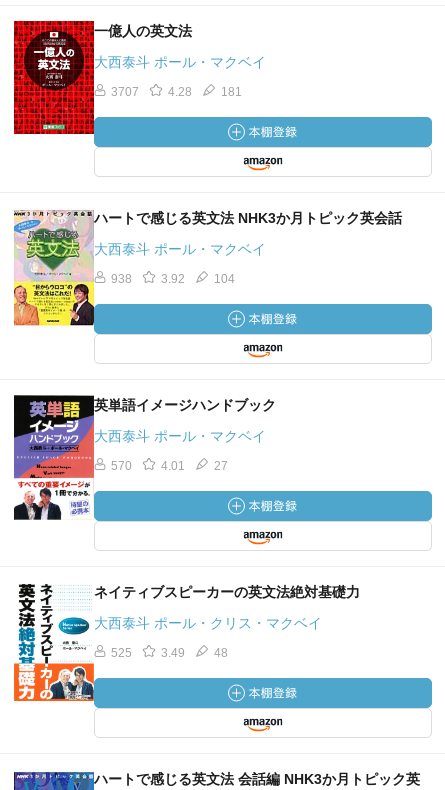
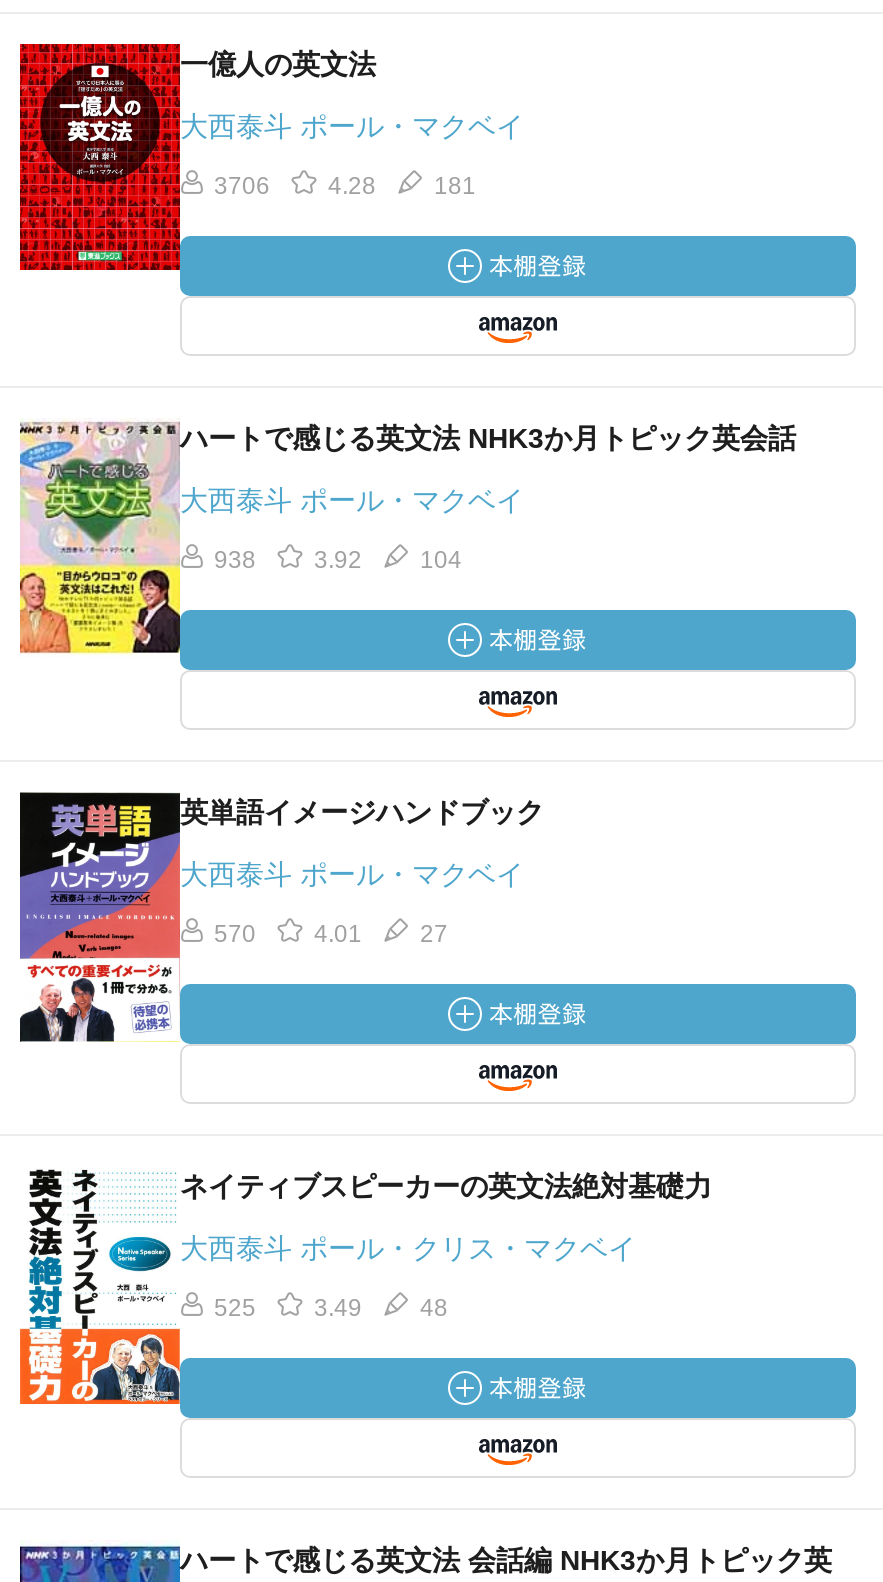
[111,85,139,99] 3707 -> [214,172,270,200] 3706

